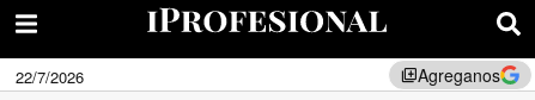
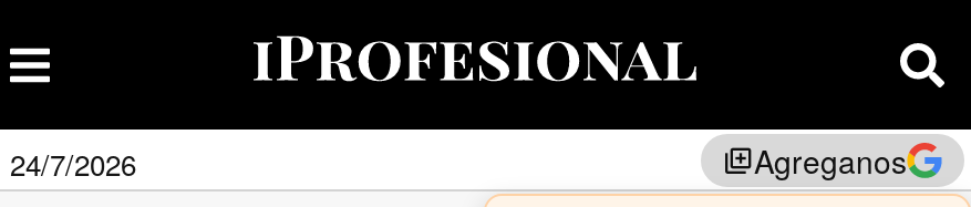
[16,65,84,88] 22/7/2026 -> [10,143,136,185] 24/7/2026

